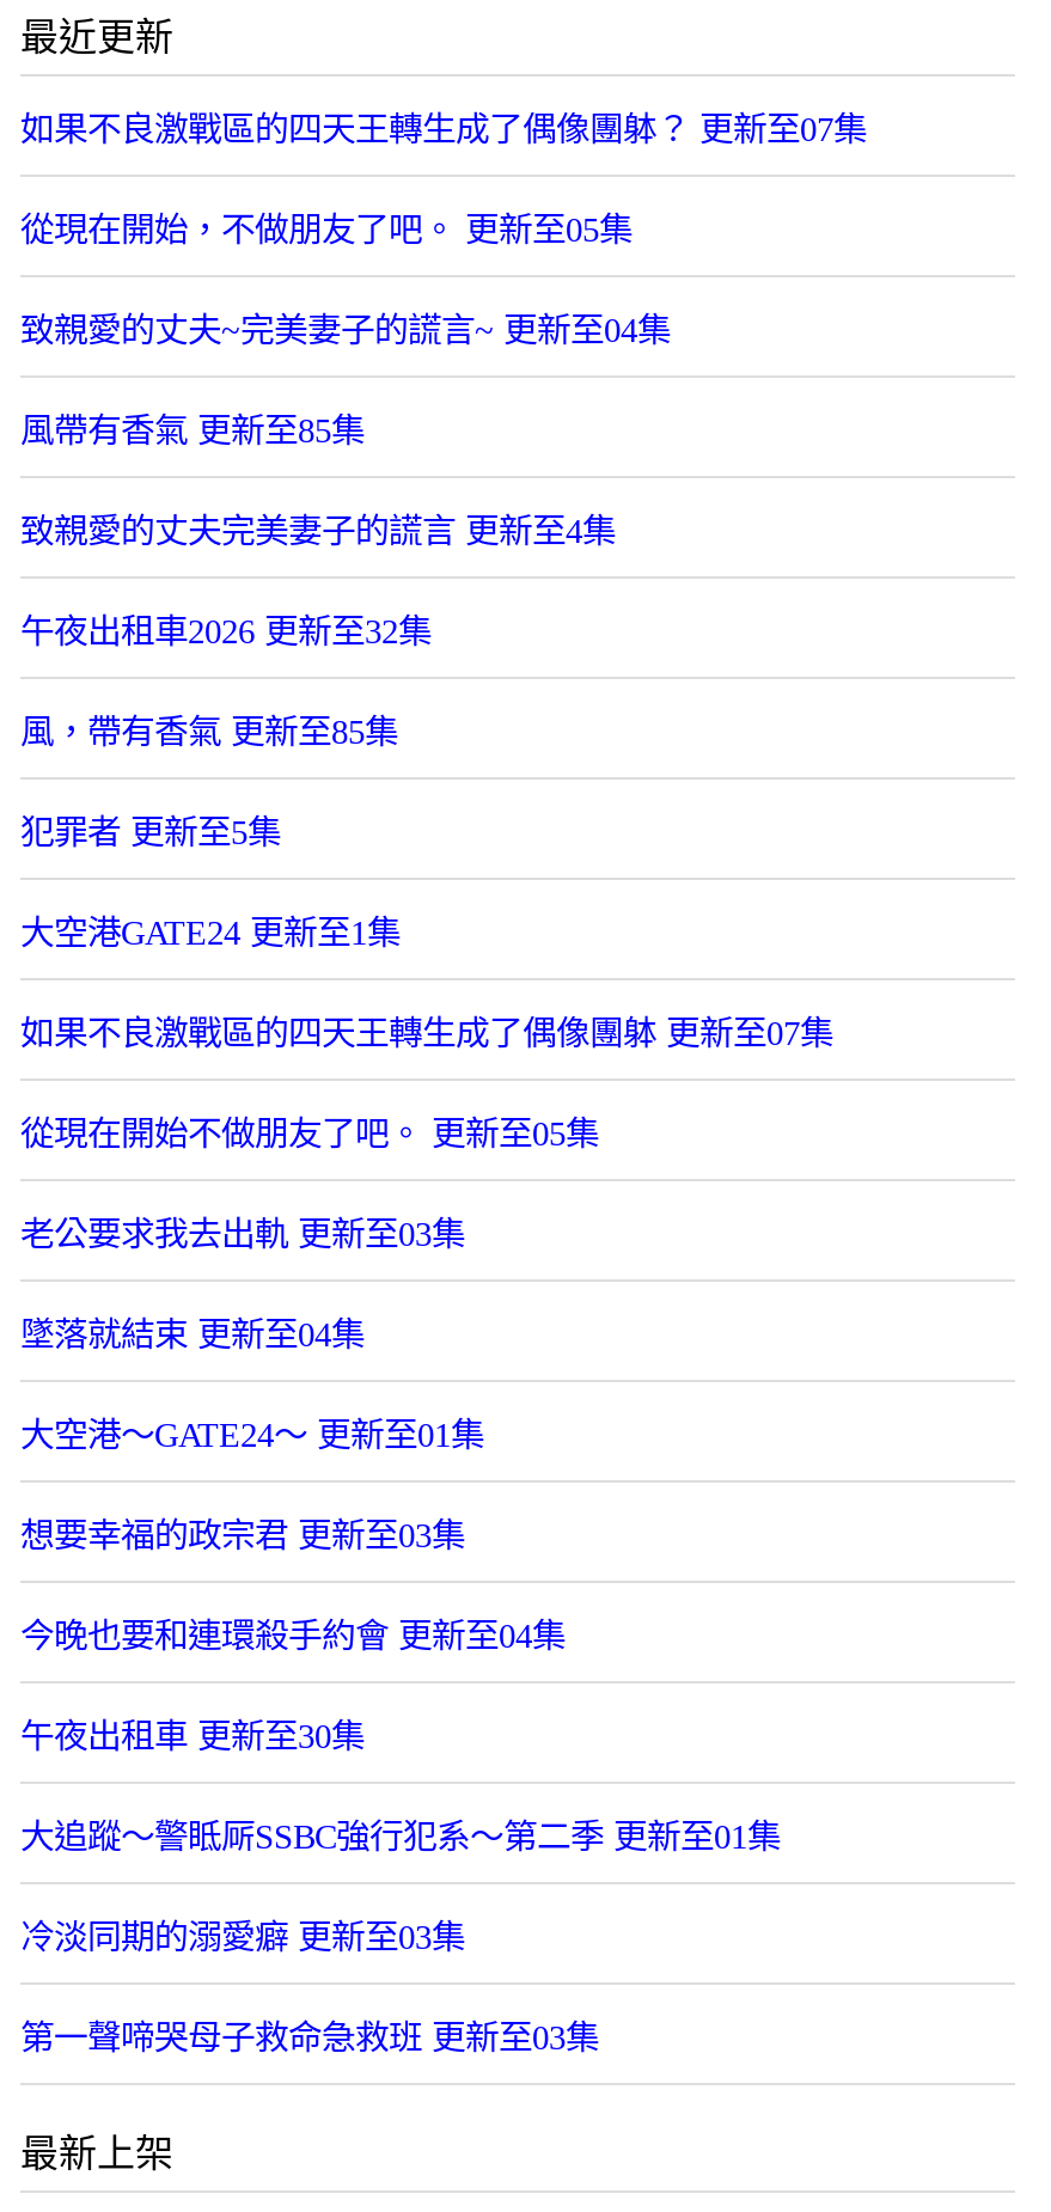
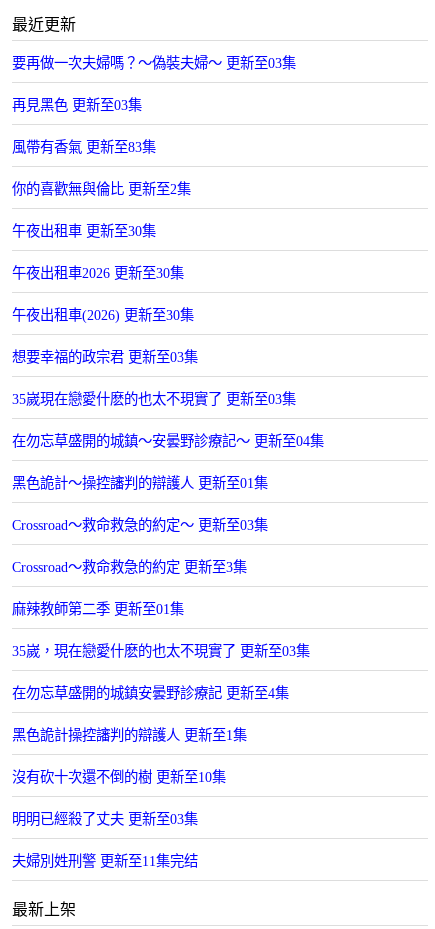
[20,109,867,1654] 如果不良激戰區的四天王轉生成了偶像團躰？ 更新至07集 | 從現在開始，不做朋友了吧。 更新至05集 | 致親愛的丈夫~完美妻子的謊言~ 更新至04集 | 風帶有香氣 更新至85集 | 致親愛的丈夫完美妻子的謊言 更新至4集 | 午夜出租車2026 更新至32集 | 風，帶有香氣 更新至85集 | 犯罪者 更新至5集 | 大空港GATE24 更新至1集 | 如果不良激戰區的四天王轉生成了偶像團躰 更新至07集 | 從現在開始不做朋友了吧。 更新至05集 | 老公要求我去出軌 更新至03集 | 墜落就結束 更新至04集 | 大空港～GATE24～ 更新至01集 | 今晚也要和連環殺手約會 更新至04集 -> [12,54,296,196] 要再做一次夫婦嗎？～偽裝夫婦～ 更新至03集 | 再見黑色 更新至03集 | 風帶有香氣 更新至83集 | 你的喜歡無與倫比 更新至2集
moved [20,1515,465,1553] -> [12,348,198,364]: 想要幸福的政宗君 更新至03集
moved [20,1716,365,1754] -> [12,222,156,238]: 午夜出租車 更新至30集
[20,1816,781,2055] 大追蹤〜警眡厛SSBC強行犯系〜第二季 更新至01集 | 冷淡同期的溺愛癖 更新至03集 | 第一聲啼哭母子救命急救班 更新至03集 -> [12,264,324,868] 午夜出租車2026 更新至30集 | 午夜出租車(2026) 更新至30集 | 35嵗現在戀愛什麽的也太不現實了 更新至03集 | 在勿忘草盛開的城鎮～安曇野診療記～ 更新至04集 | 黑色詭計～操控讅判的辯護人 更新至01集 | Crossroad～救命救急的約定～ 更新至03集 | Crossroad～救命救急的約定 更新至3集 | 麻辣教師第二季 更新至01集 | 35嵗，現在戀愛什麽的也太不現實了 更新至03集 | 在勿忘草盛開的城鎮安曇野診療記 更新至4集 | 黑色詭計操控讅判的辯護人 更新至1集 | 沒有砍十次還不倒的樹 更新至10集 | 明明已經殺了丈夫 更新至03集 | 夫婦別姓刑警 更新至11集完结

